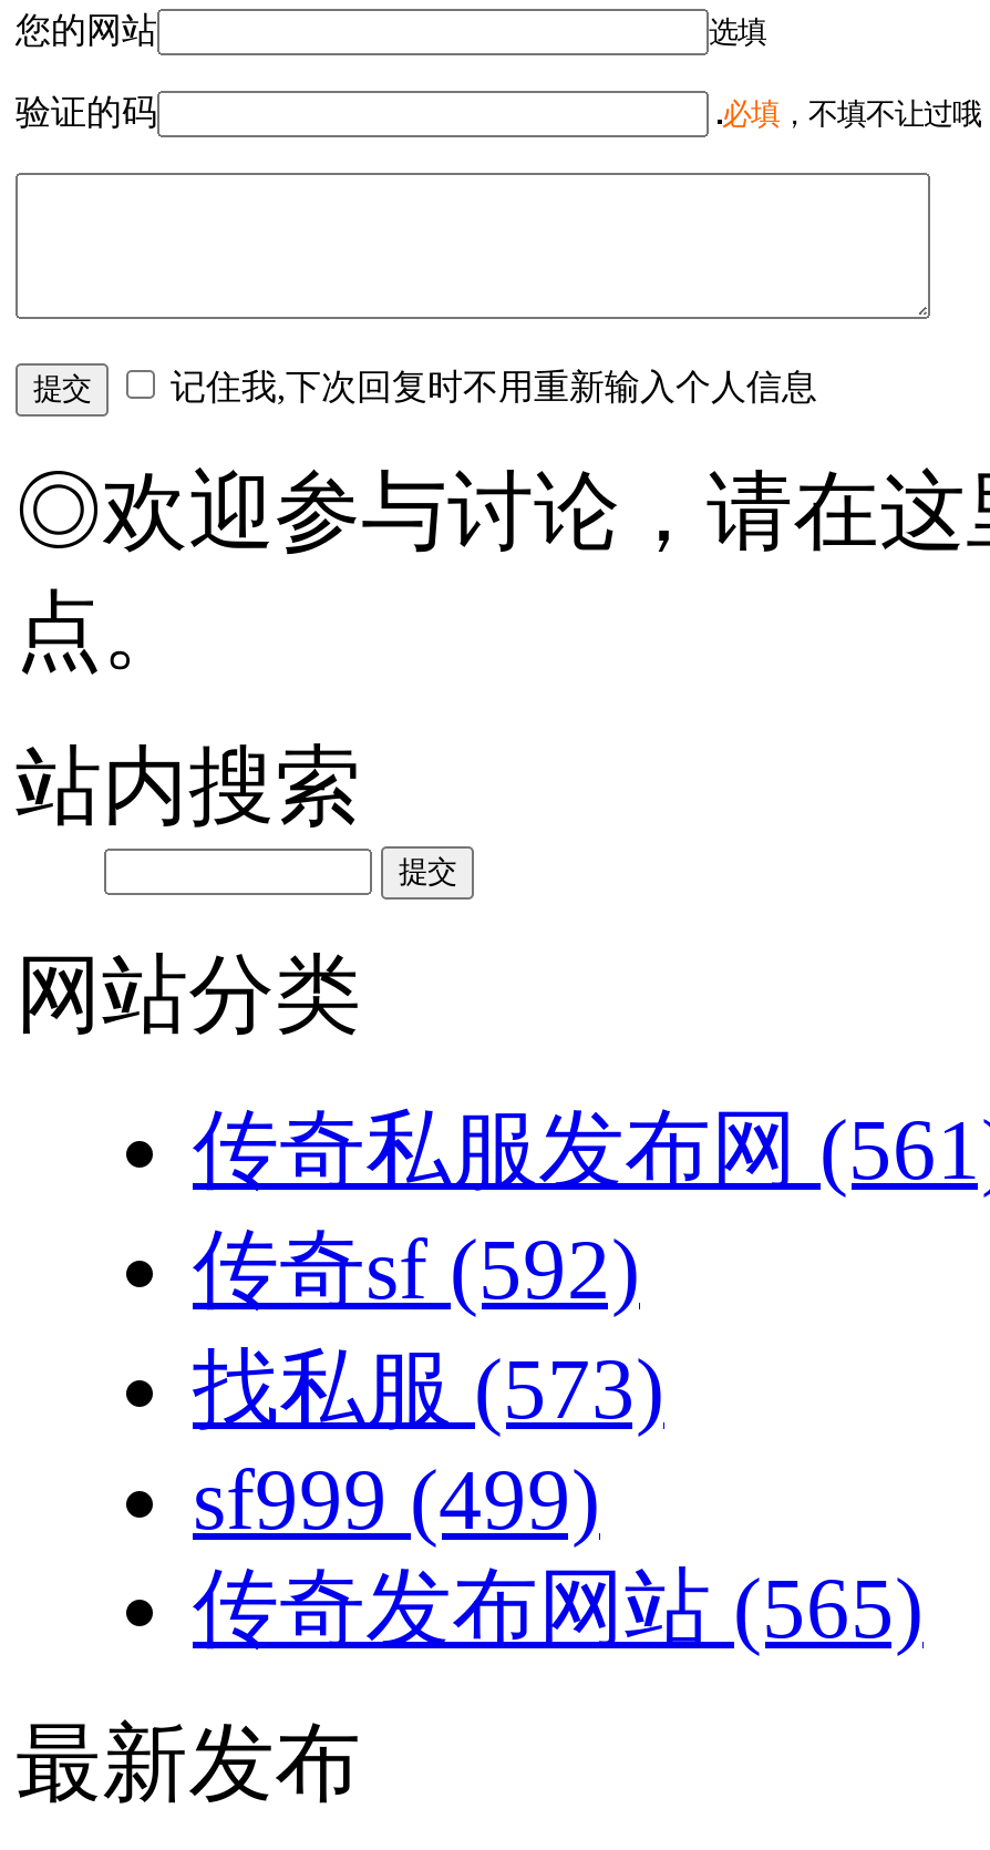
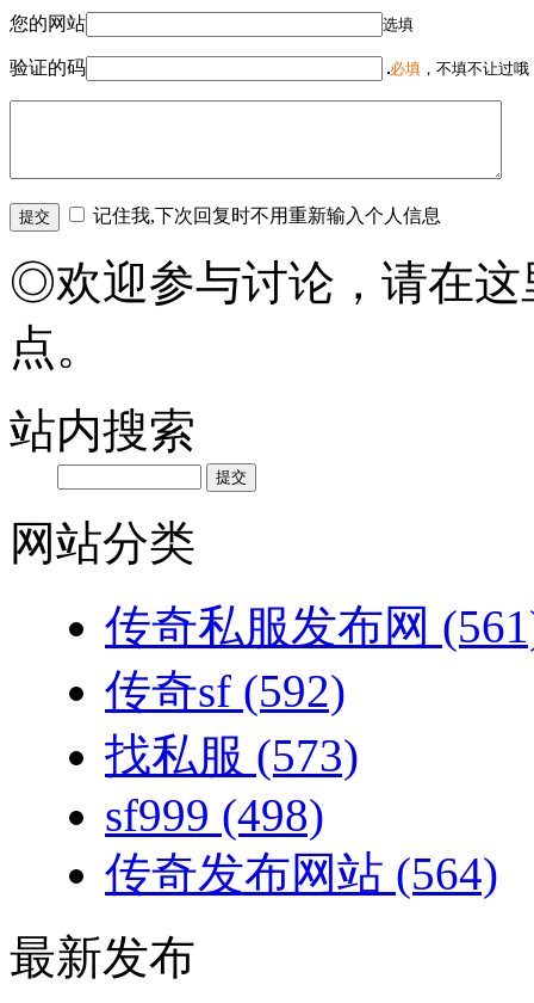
[193,1451,600,1546] sf999 (499) -> [105,789,324,840] sf999 (498)
[193,1560,924,1655] 传奇发布网站(565) -> [105,848,498,899] 传奇发布网站(564)

